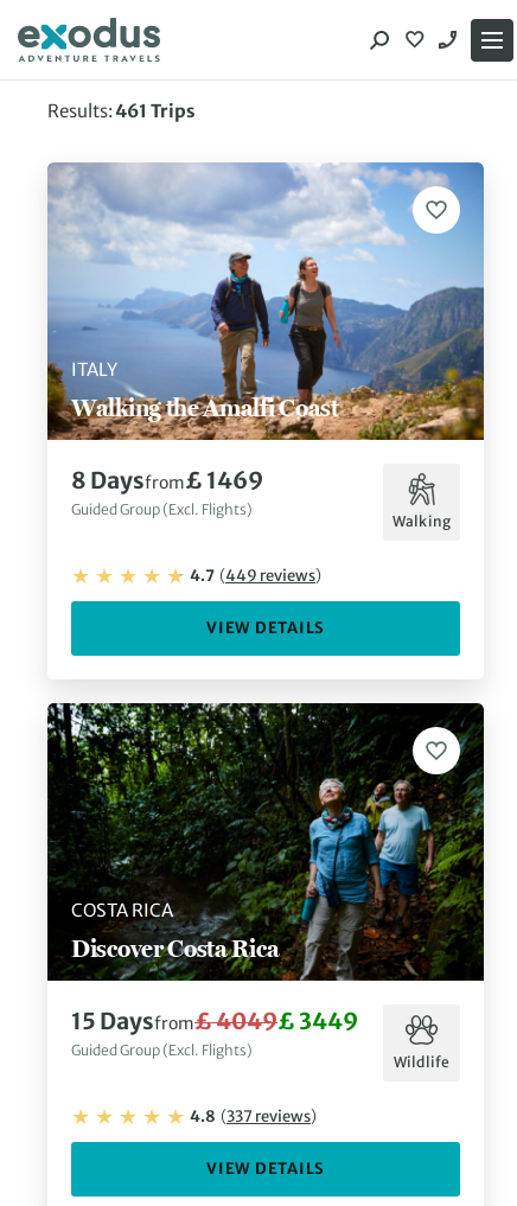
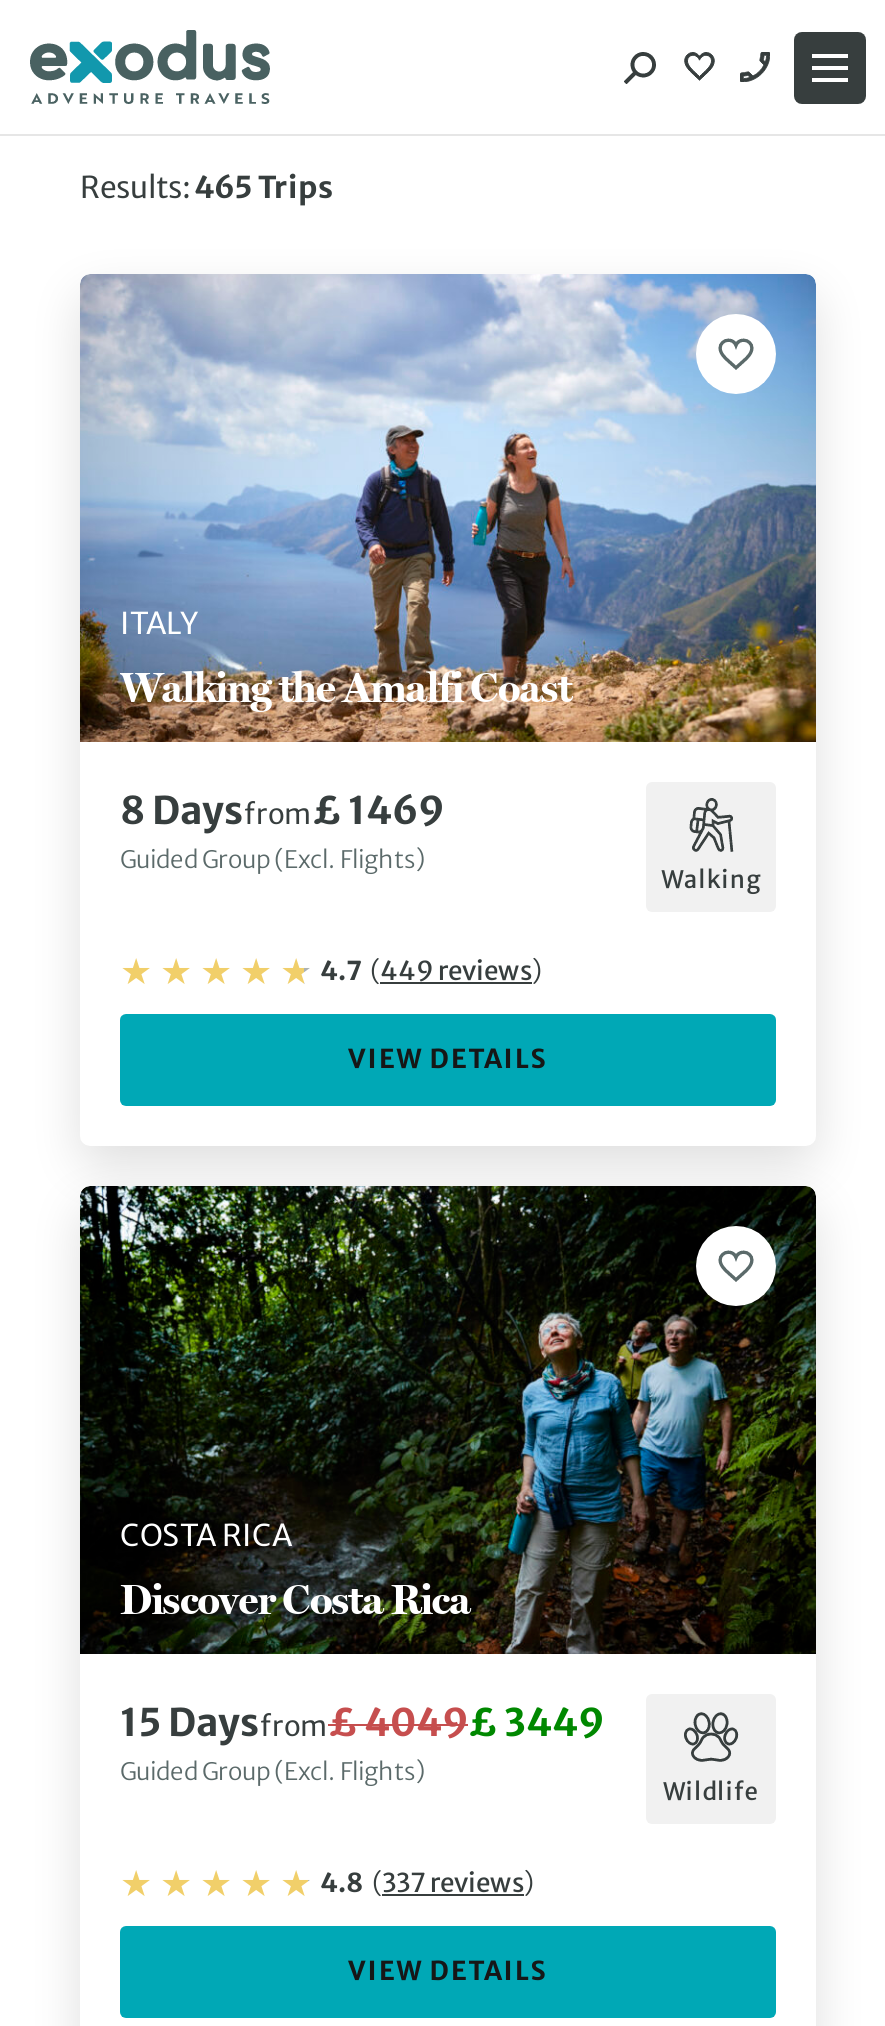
[47,100,196,122] Results: 461 Trips -> [80,168,334,206] Results: 465 Trips

